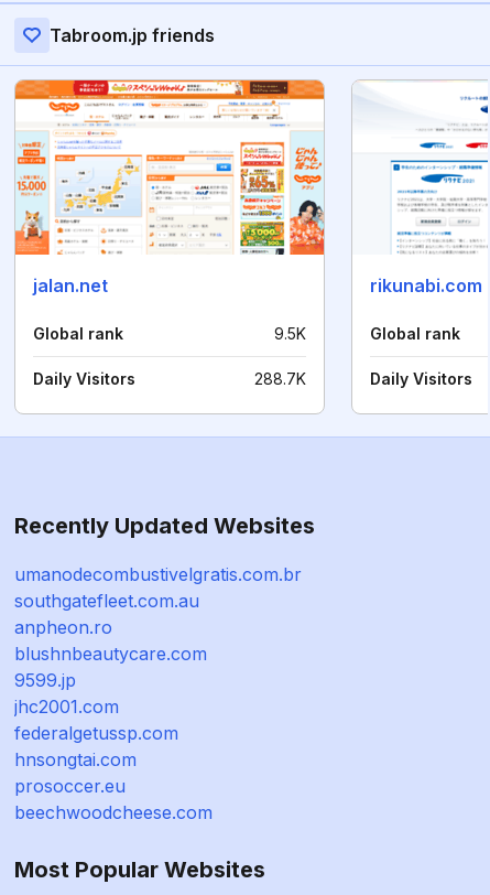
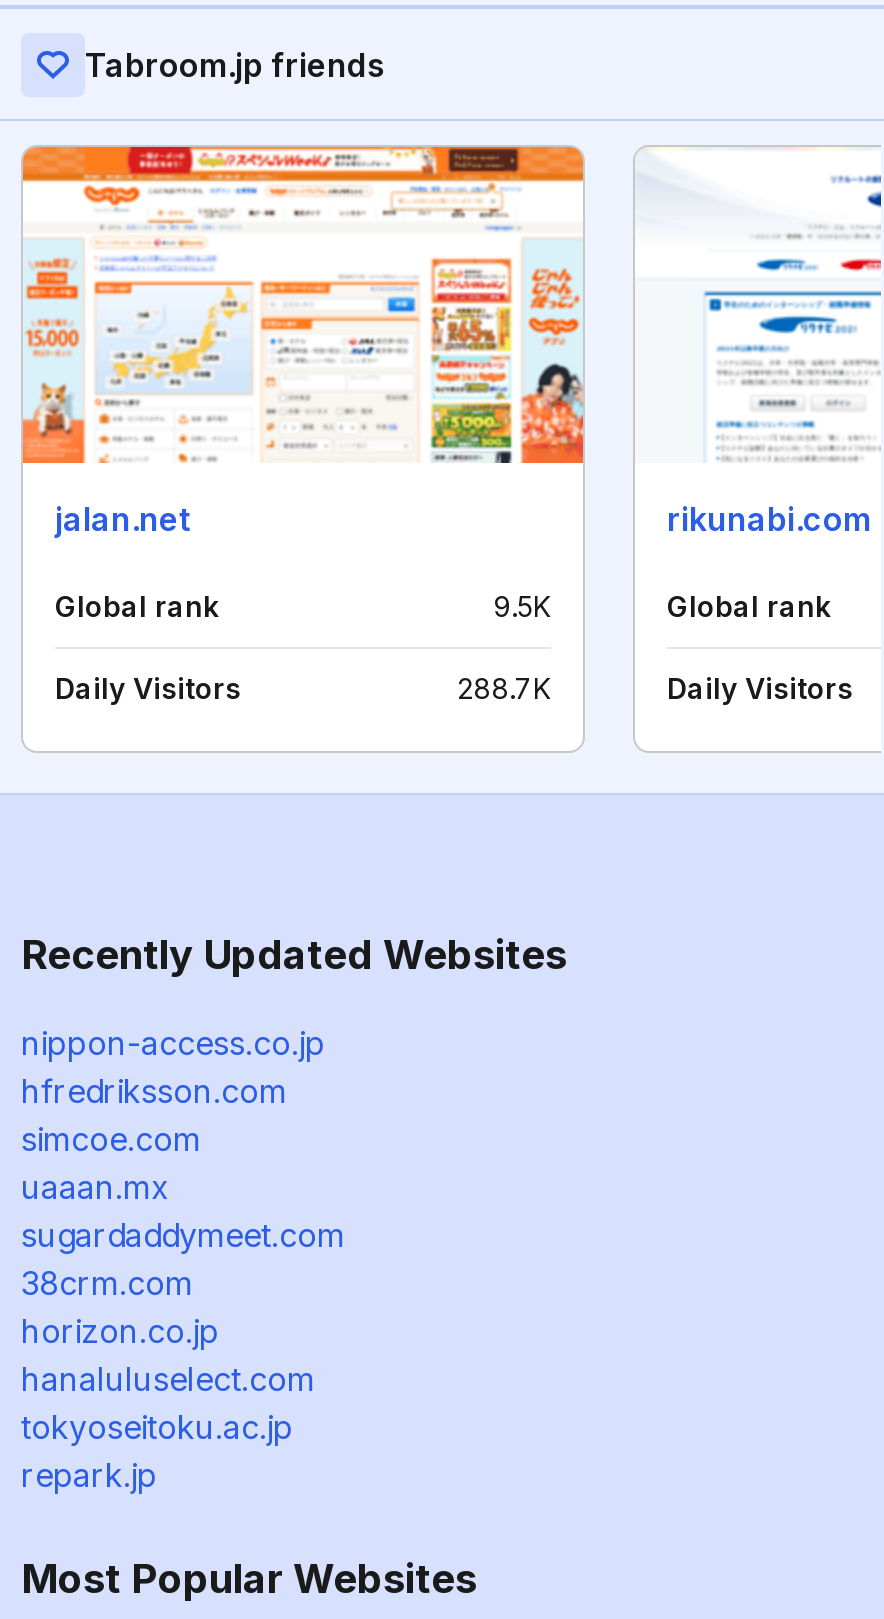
[14,563,302,823] umanodecombustivelgratis.com.br | southgatefleet.com.au | anpheon.ro | blushnbeautycare.com | 9599.jp | jhc2001.com | federalgetussp.com | hnsongtai.com | prosoccer.eu | beechwoodcheese.com -> [21,1023,345,1495] nippon-access.co.jp | hfredriksson.com | simcoe.com | uaaan.mx | sugardaddymeet.com | 38crm.com | horizon.co.jp | hanaluluselect.com | tokyoseitoku.ac.jp | repark.jp

